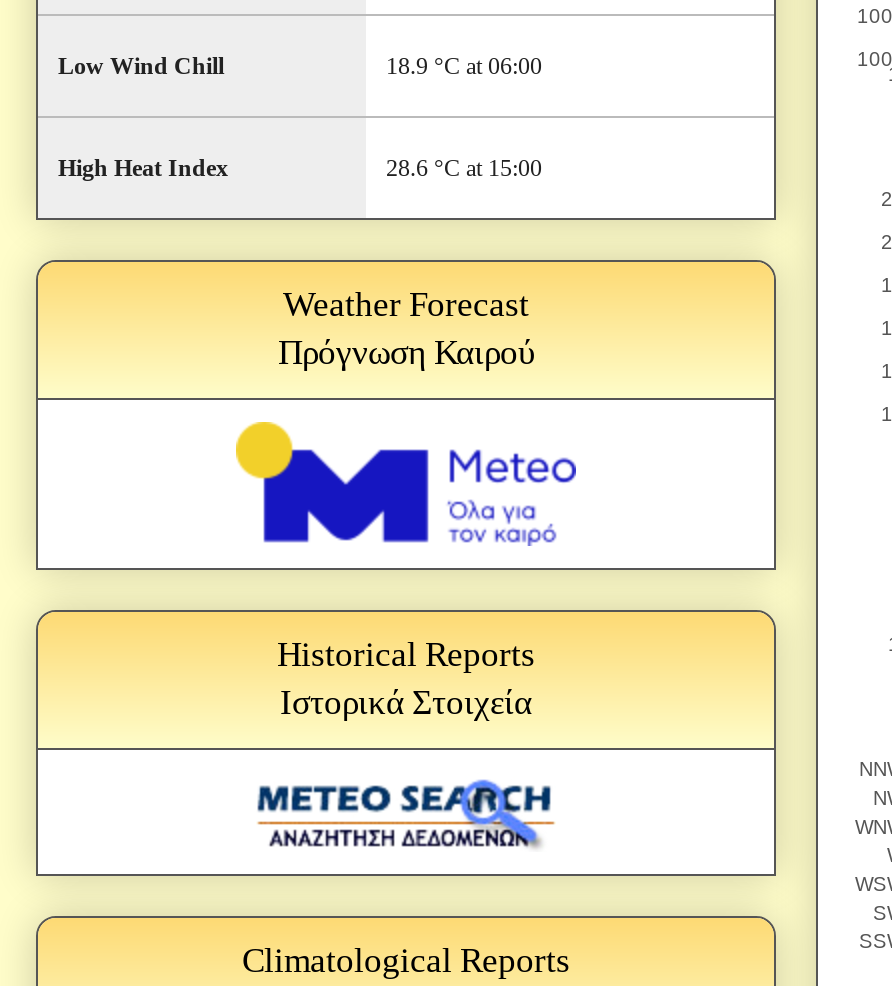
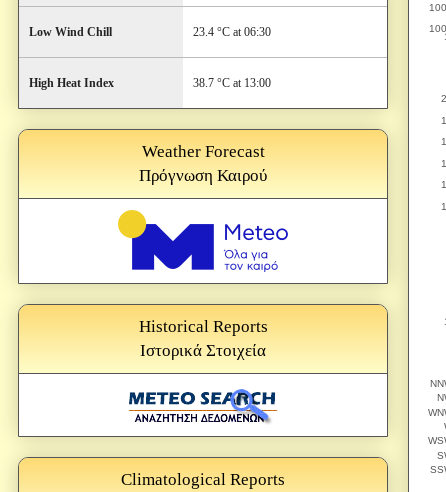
[386,52,542,80] 18.9 °C at 06:00 -> [193,25,271,39] 23.4 °C at 06:30
[386,154,542,182] 28.6 °C at 15:00 -> [193,76,271,90] 38.7 °C at 13:00

